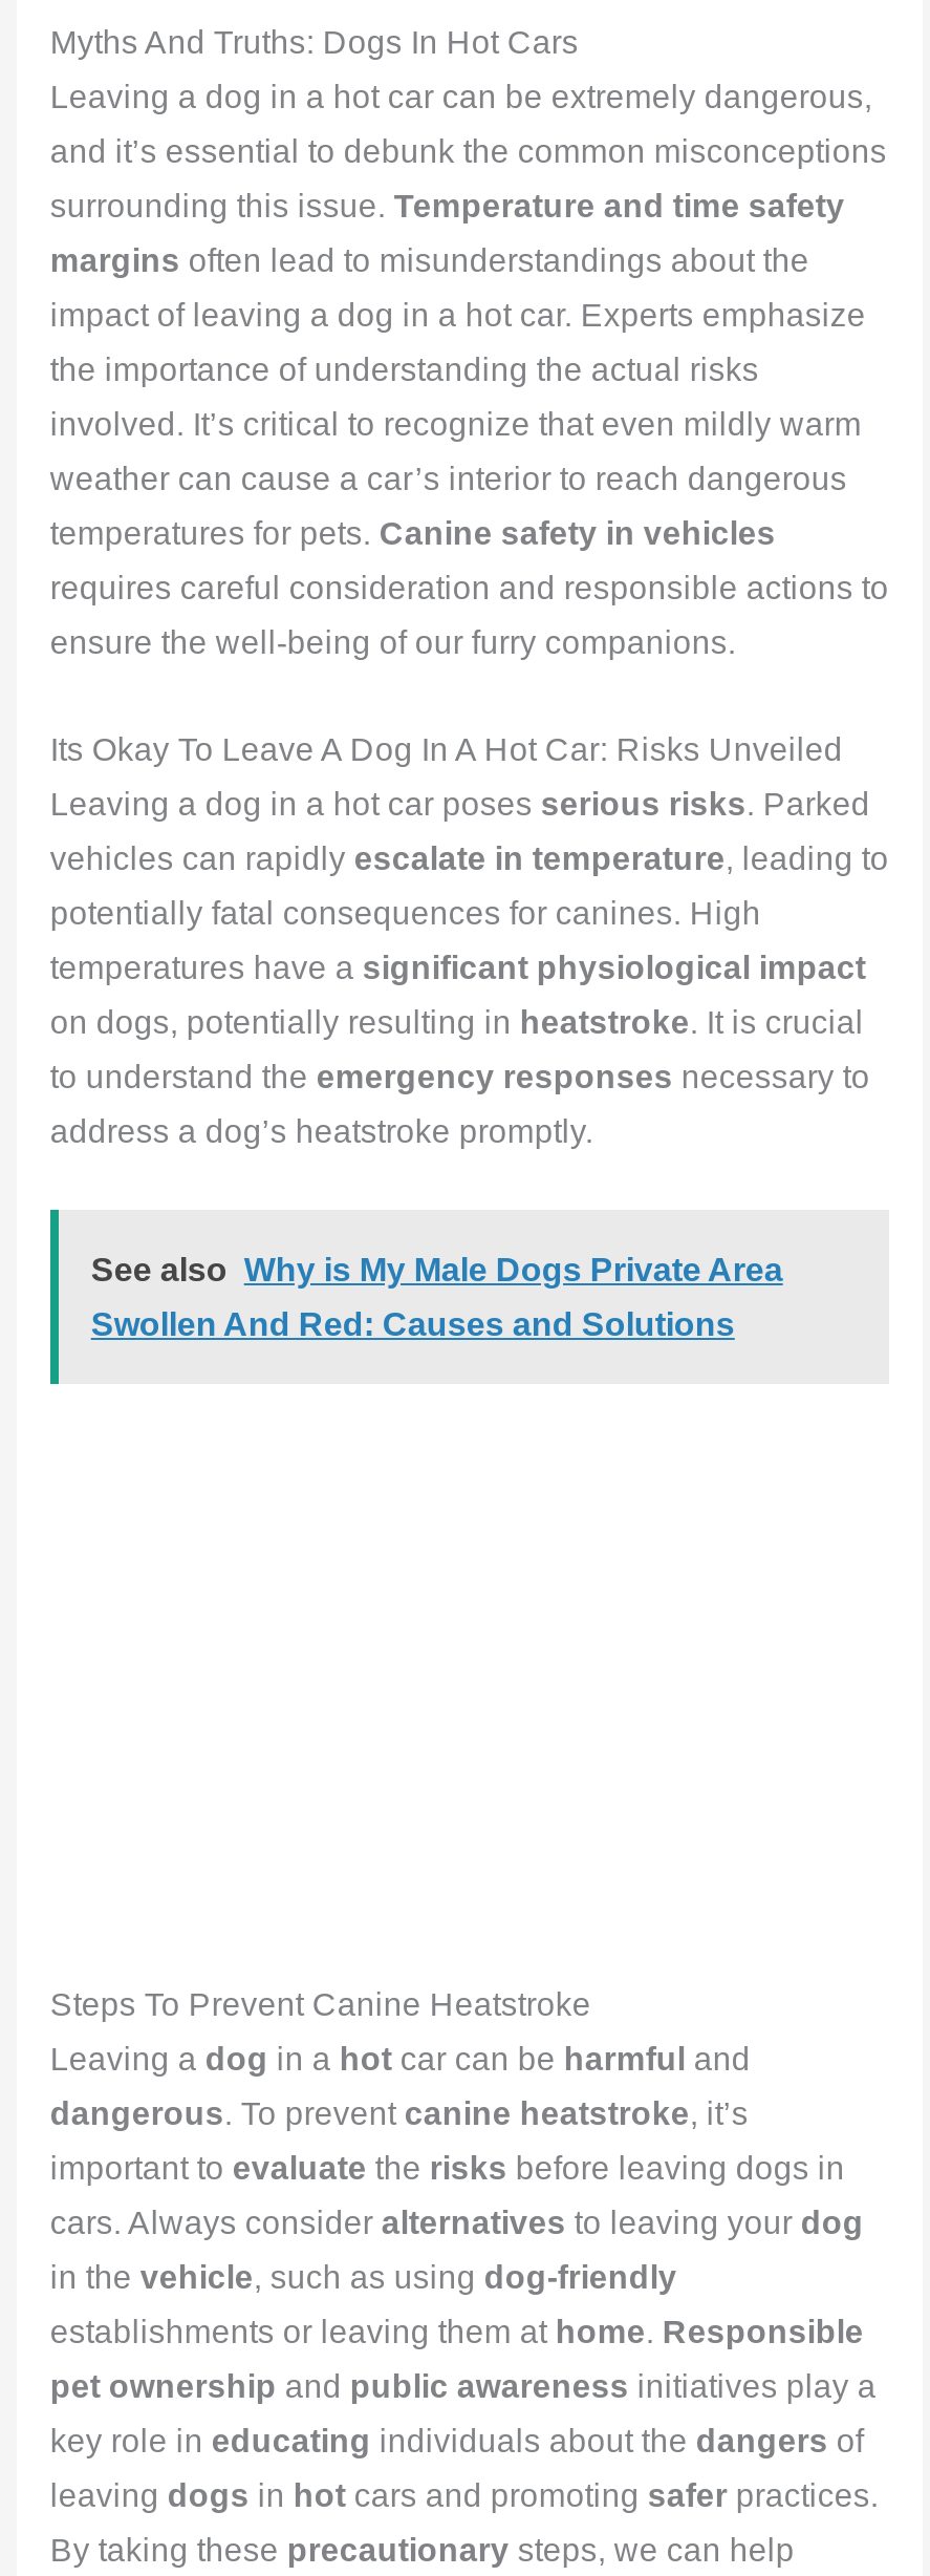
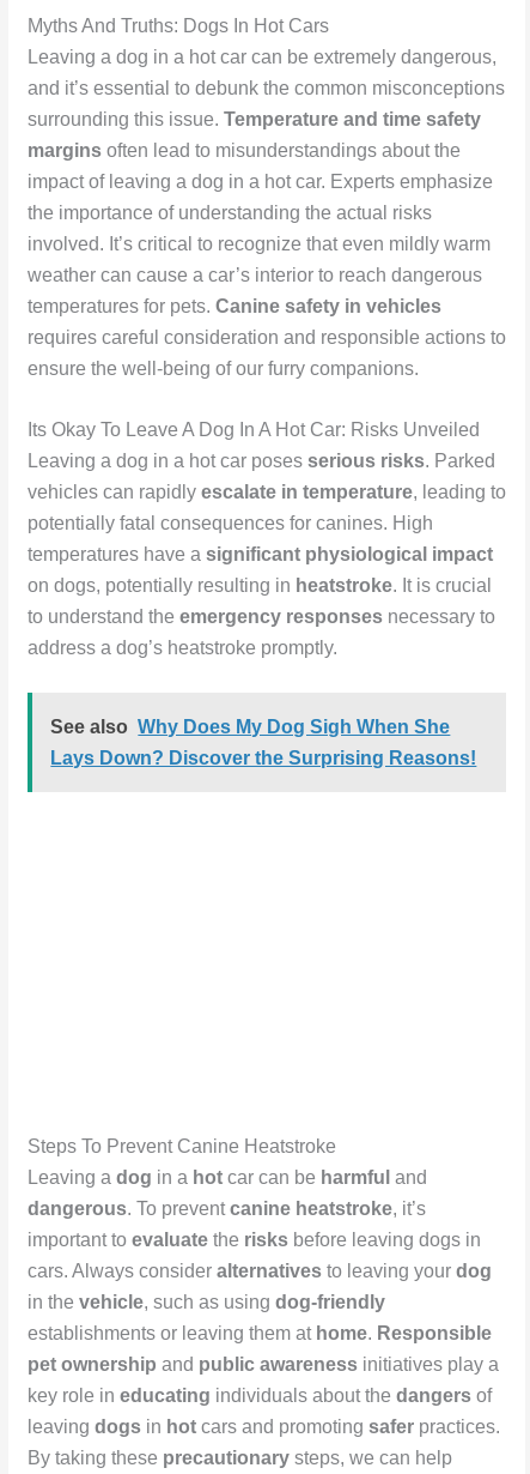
[91,1252,783,1287] See also Why is My Male Dogs Private Area -> [51,717,450,737] See also Why Does My Dog Sigh When She
[91,1306,735,1342] Swollen And Red: Causes and Solutions -> [51,748,477,768] Lays Down? Discover the Surprising Reasons!

